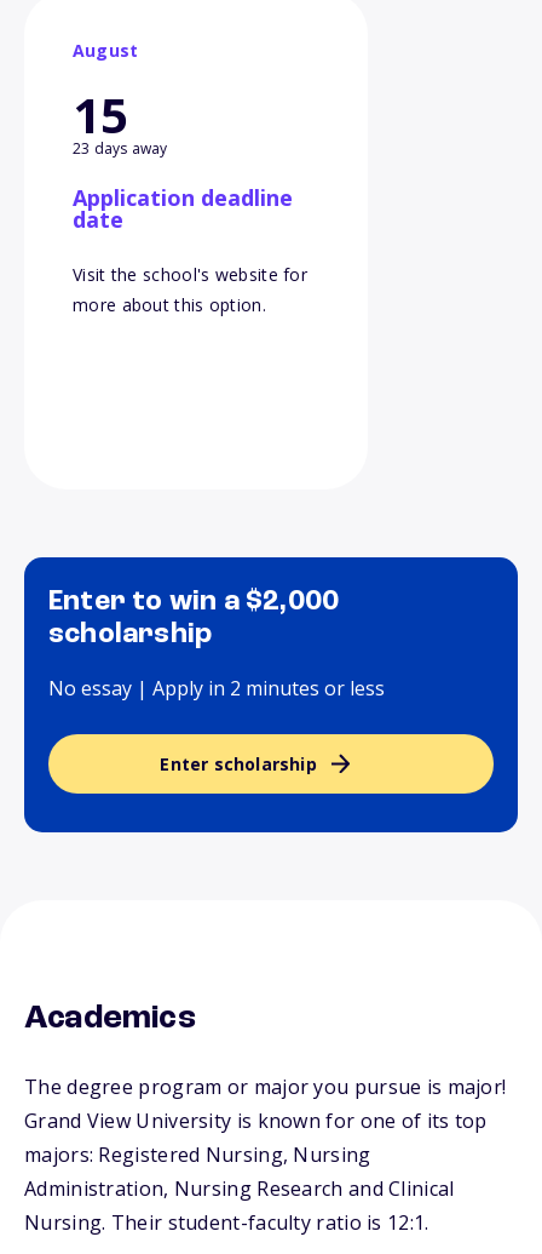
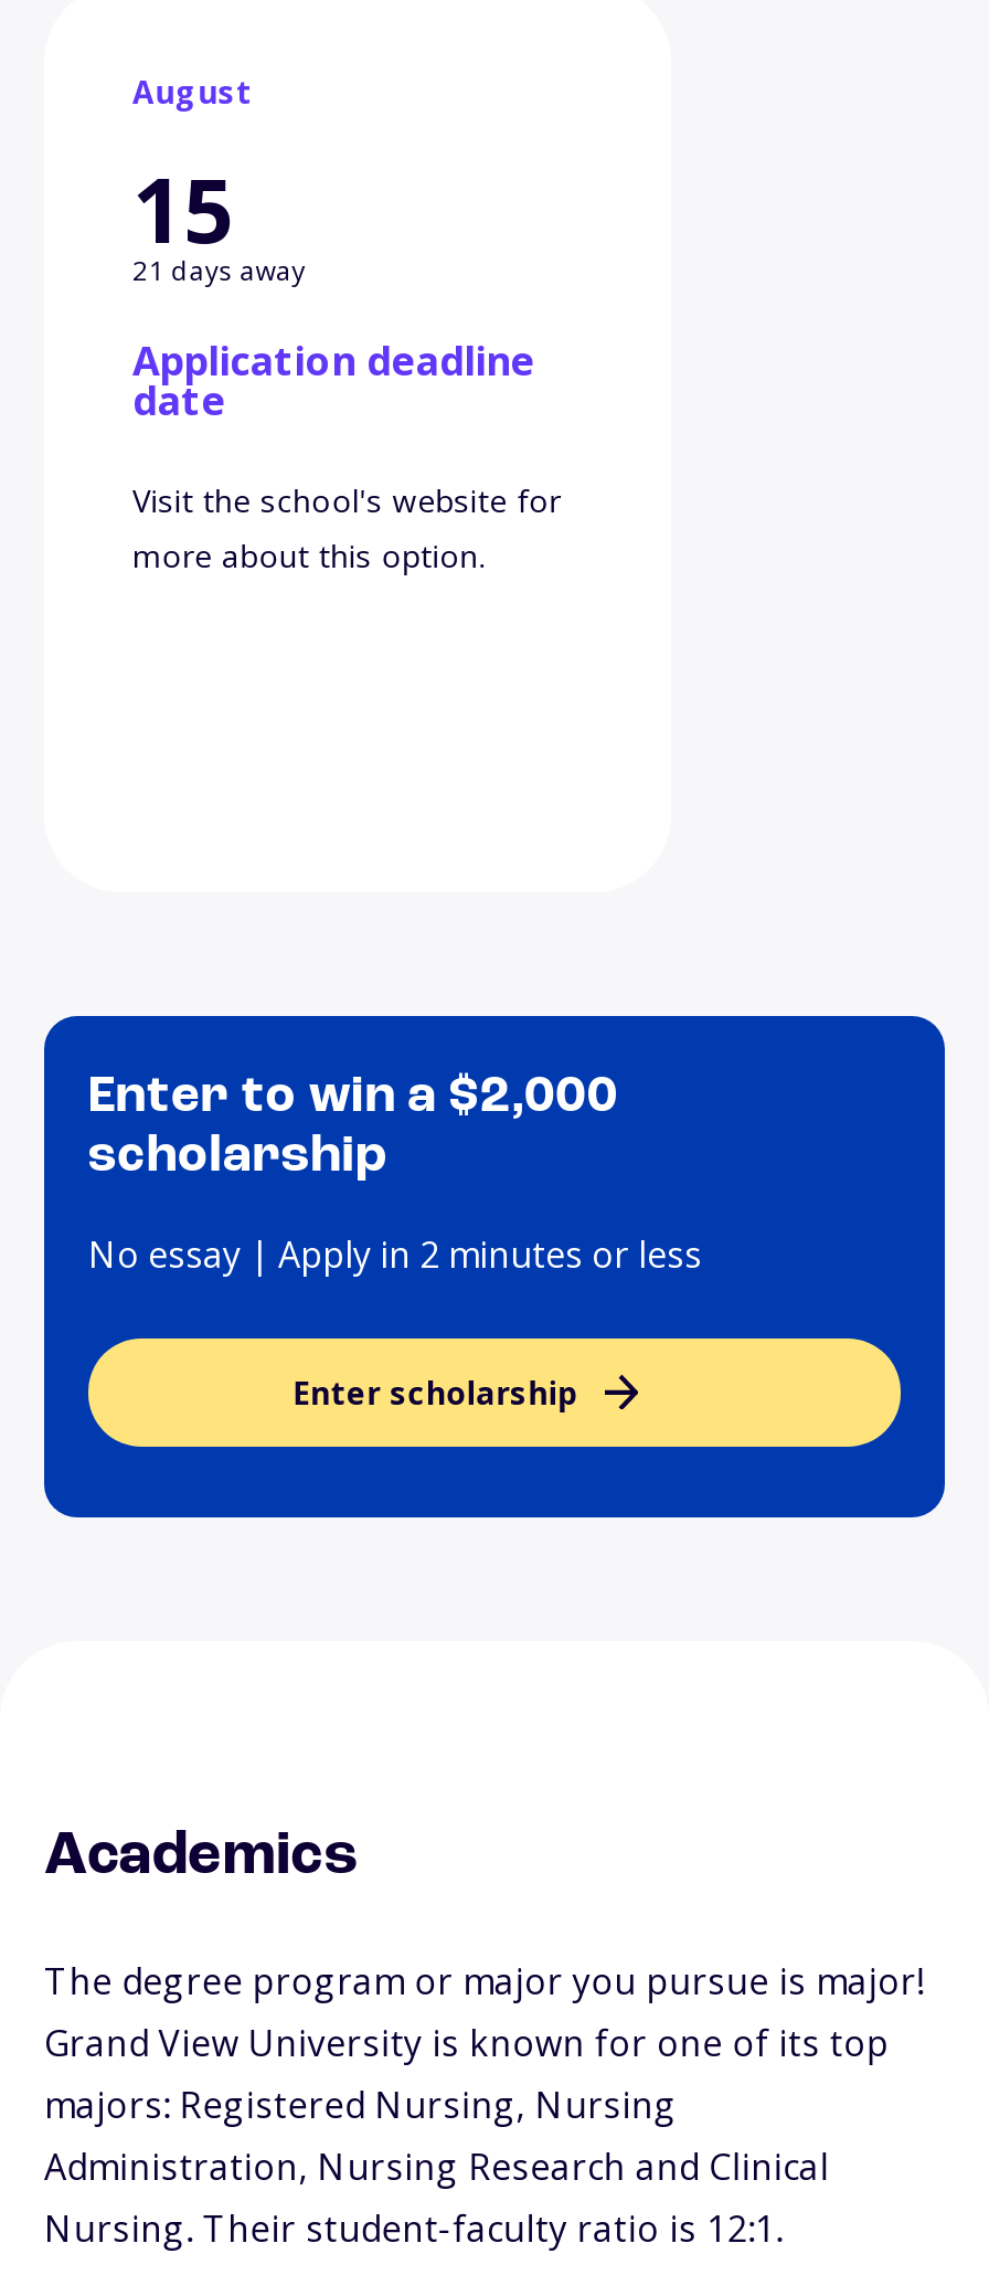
[73,139,167,159] 23 days away -> [132,253,306,290] 21 days away

